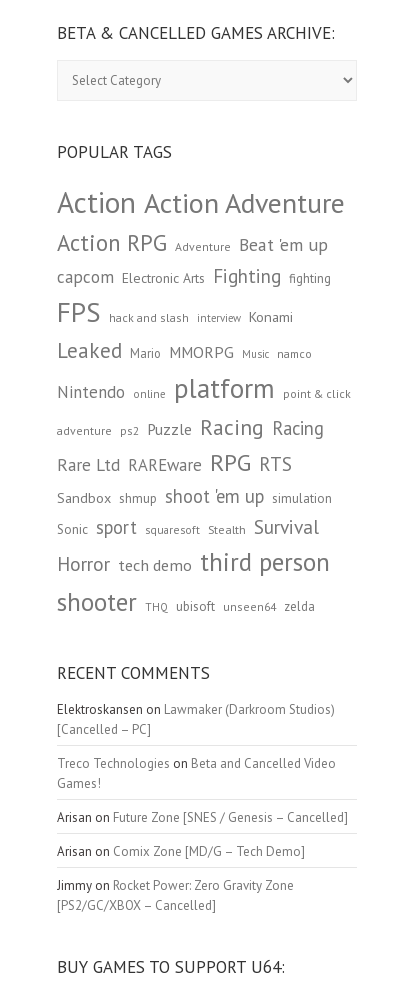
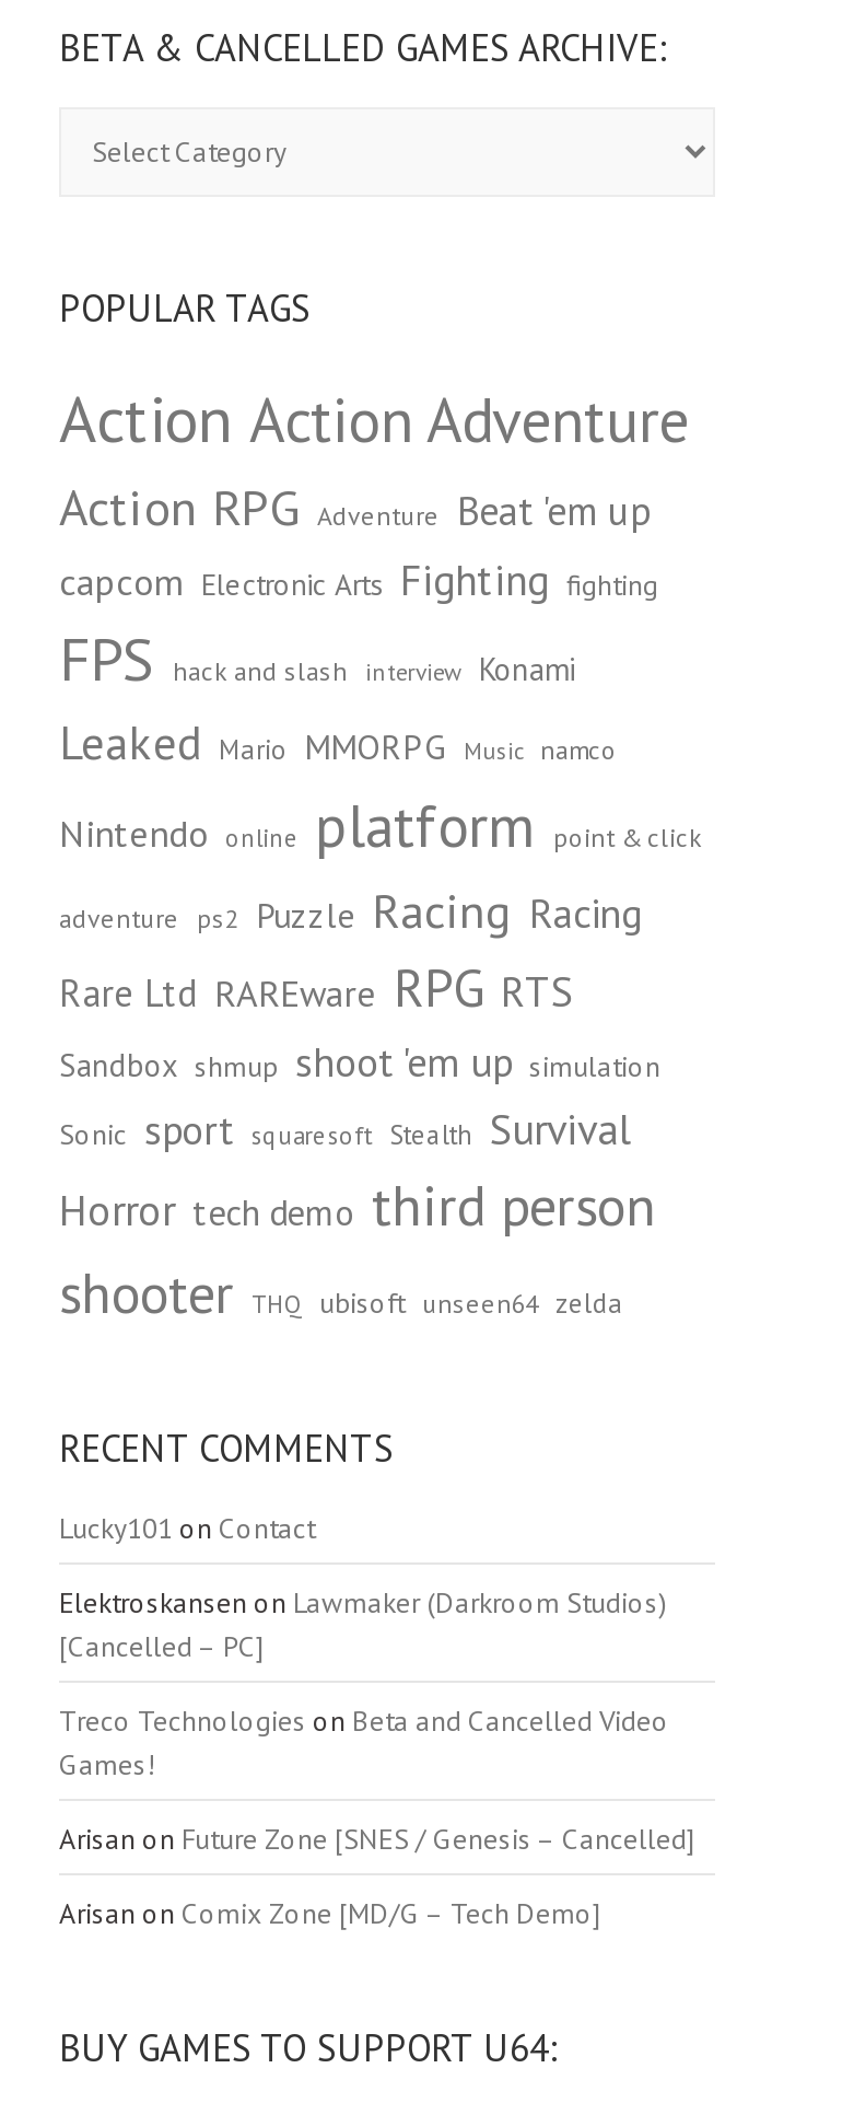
none -> [59,1511,315,1548] Lucky101 on Contact
moved [57,701,348,860] -> [59,1585,695,1933]: Elektroskansen on Lawmaker (Darkroom Studios) | [Cancelled – PC] | Treco Technologies on Beta and Cancelled Video | Games! | Arisan on Future Zone [SNES / Genesis – Cancelled] | Arisan on Comix Zone [MD/G – Tech Demo]
[57,877,294,914] Jimmy on Rocket Power: Zero Gravity Zone | [PS2/GC/XBOX – Cancelled] -> none

